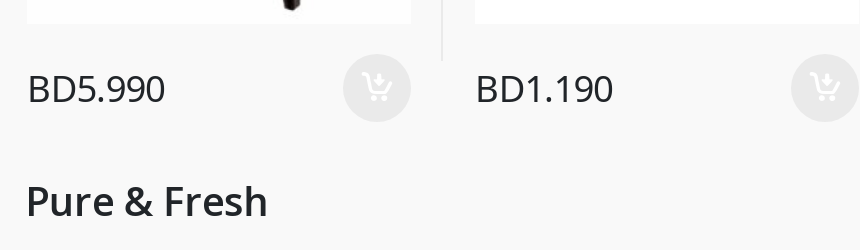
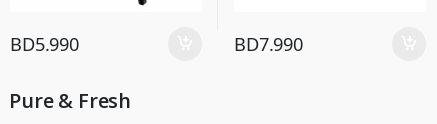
[475,62,613,112] BD1.190 -> [234,31,303,56] BD7.990

